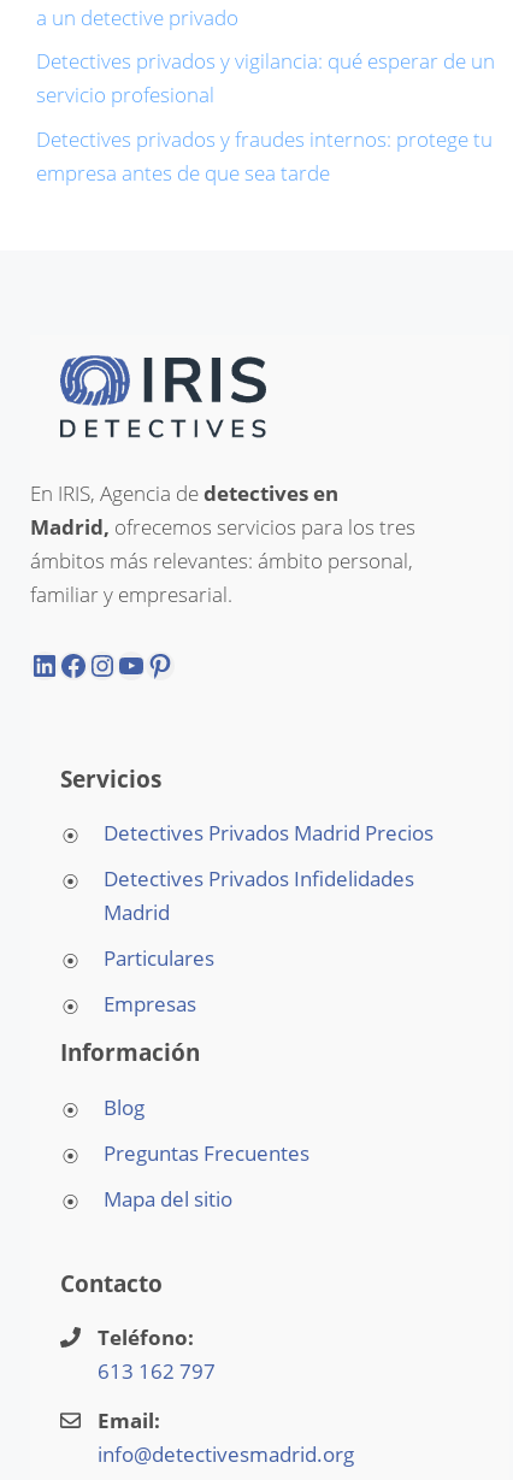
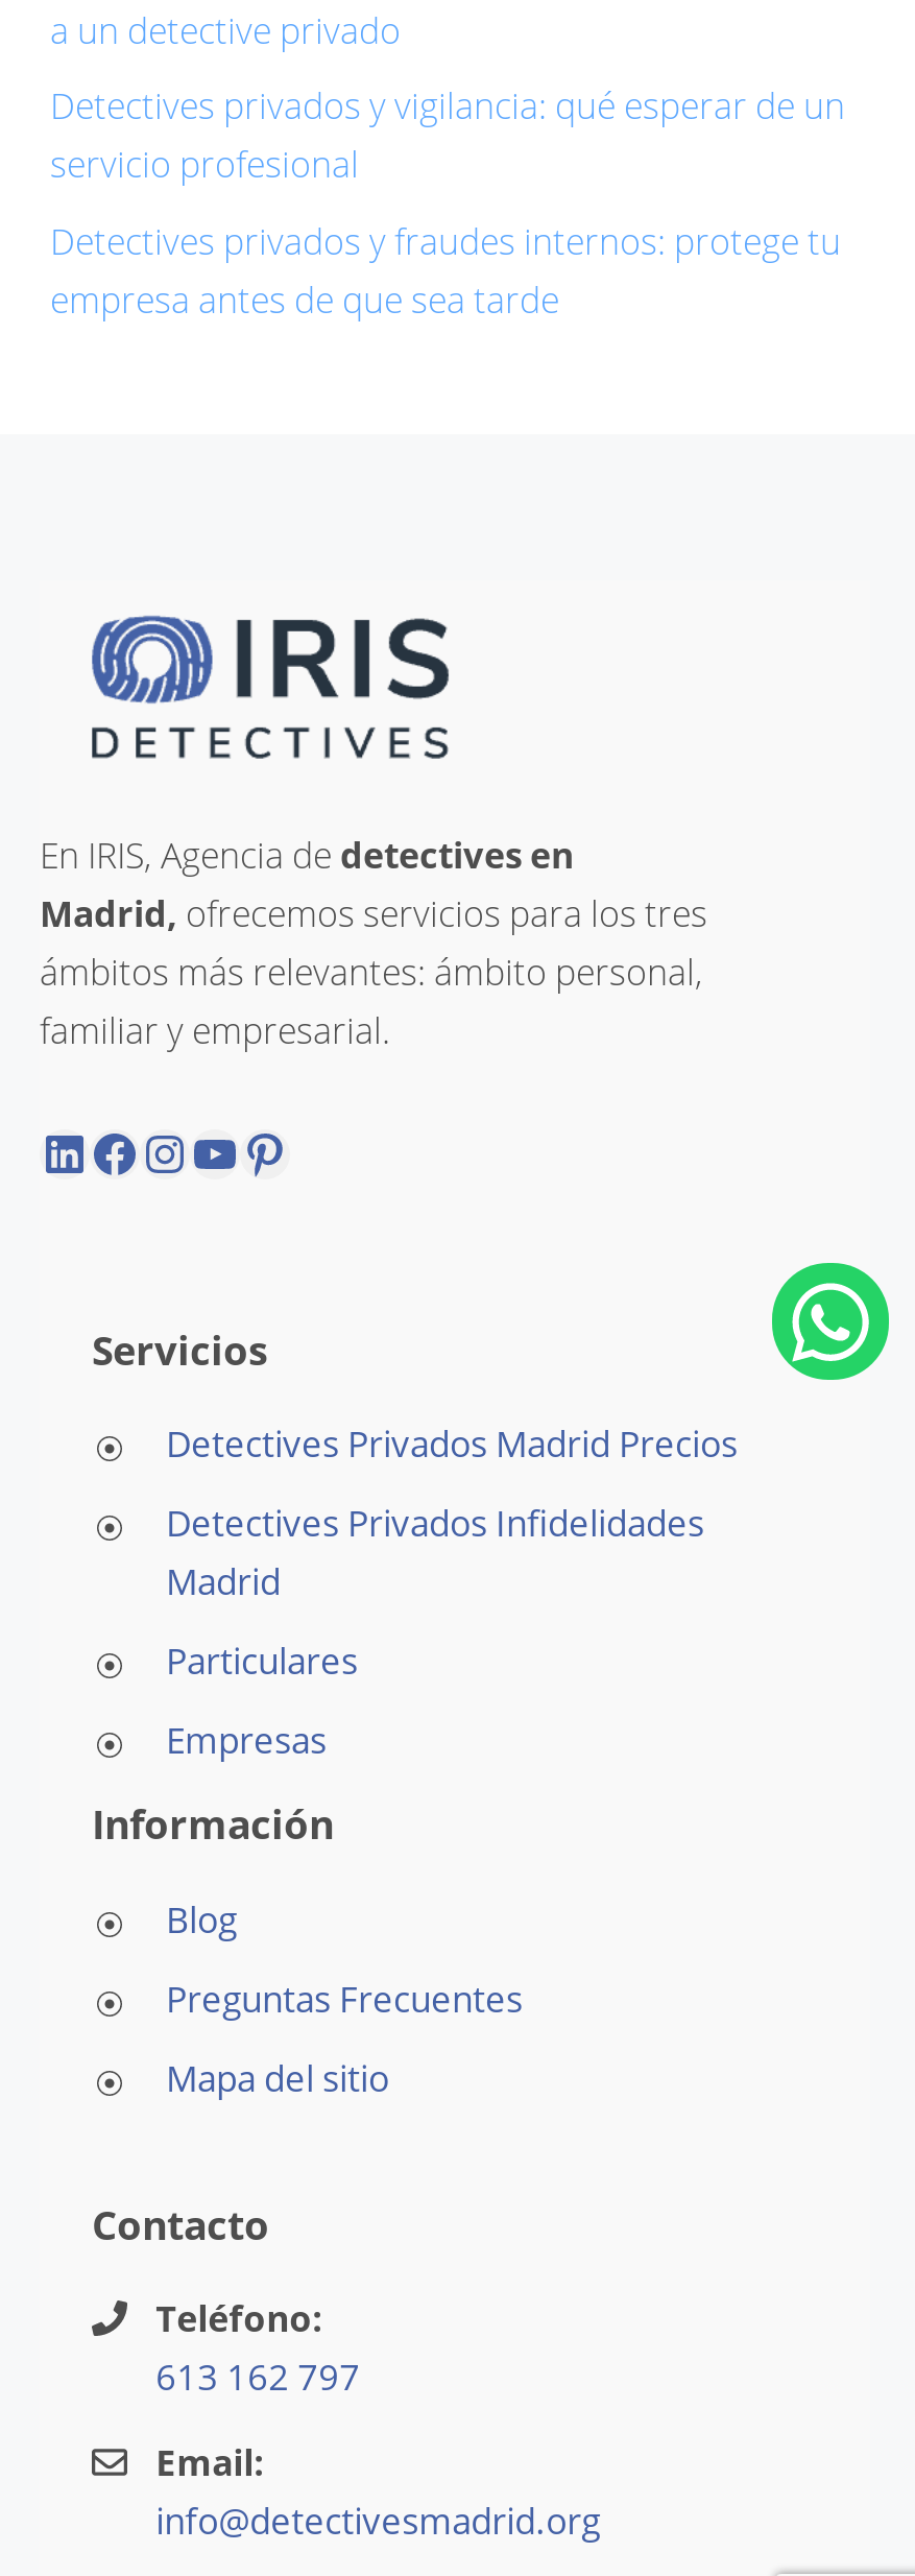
none -> [770,1261,891,1382] [image]

